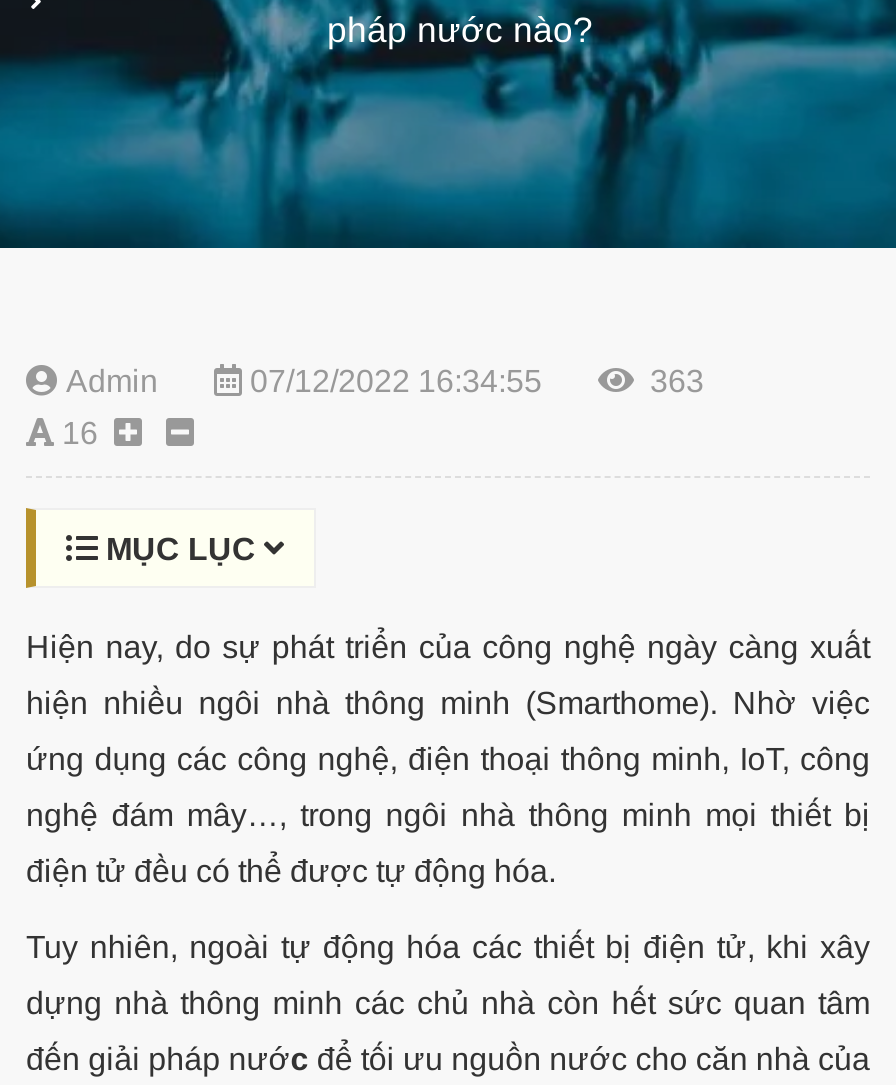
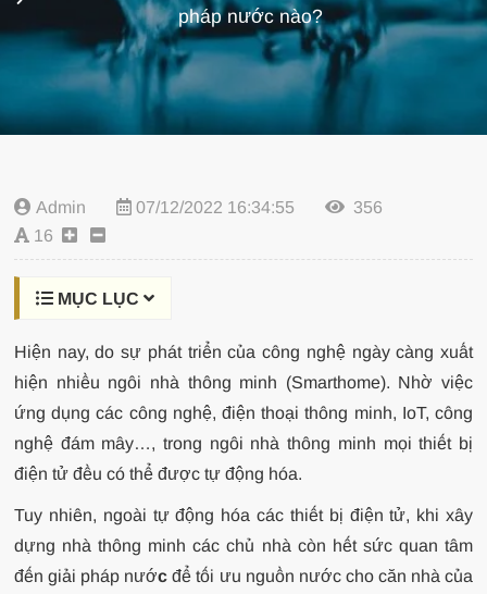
[650,364,704,398] 363 -> [353,198,383,216] 356

